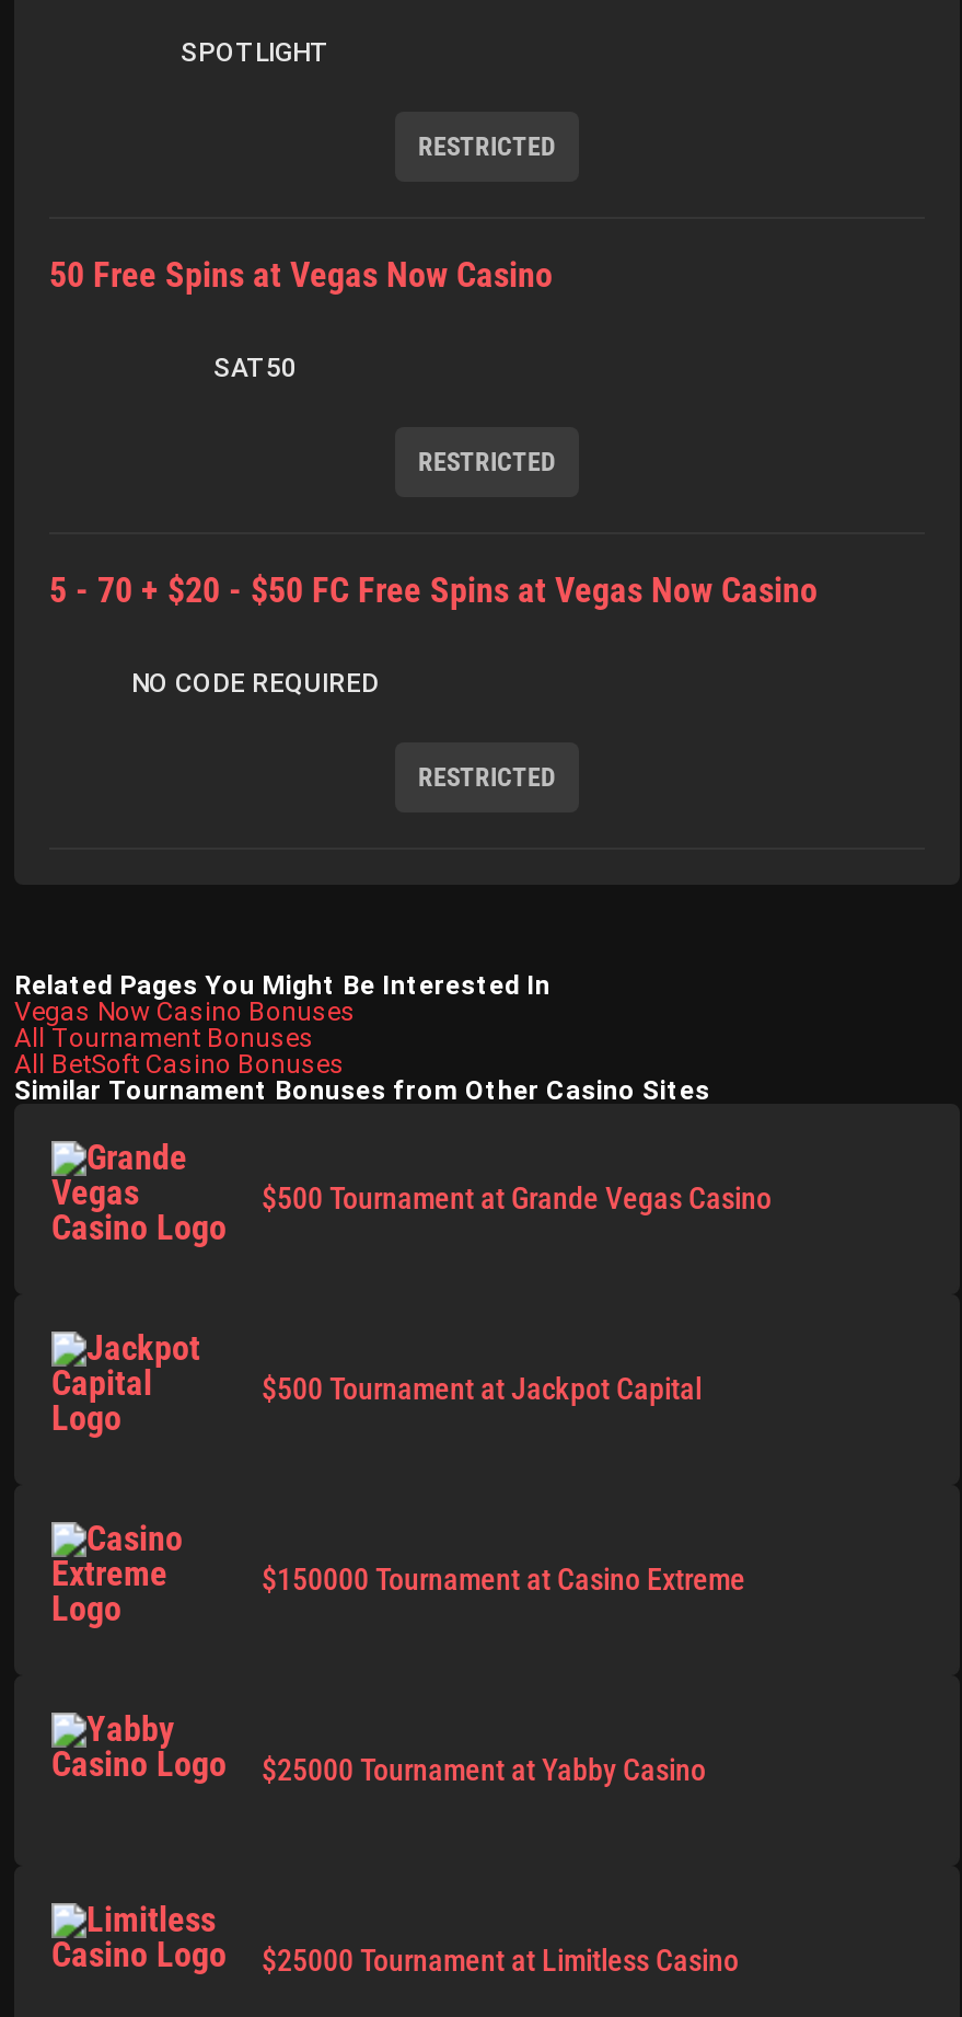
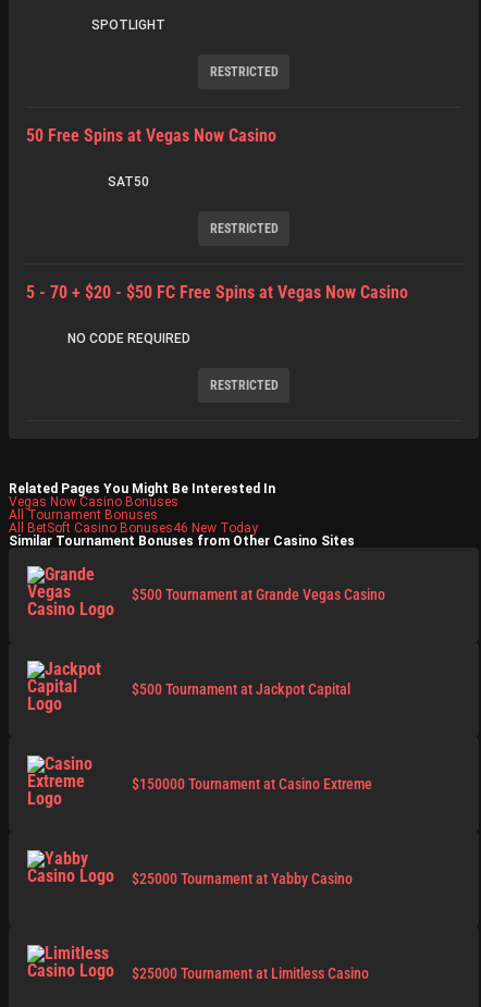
[14,1048,345,1079] All BetSoft Casino Bonuses -> [9,520,258,535] All BetSoft Casino Bonuses46 New Today

